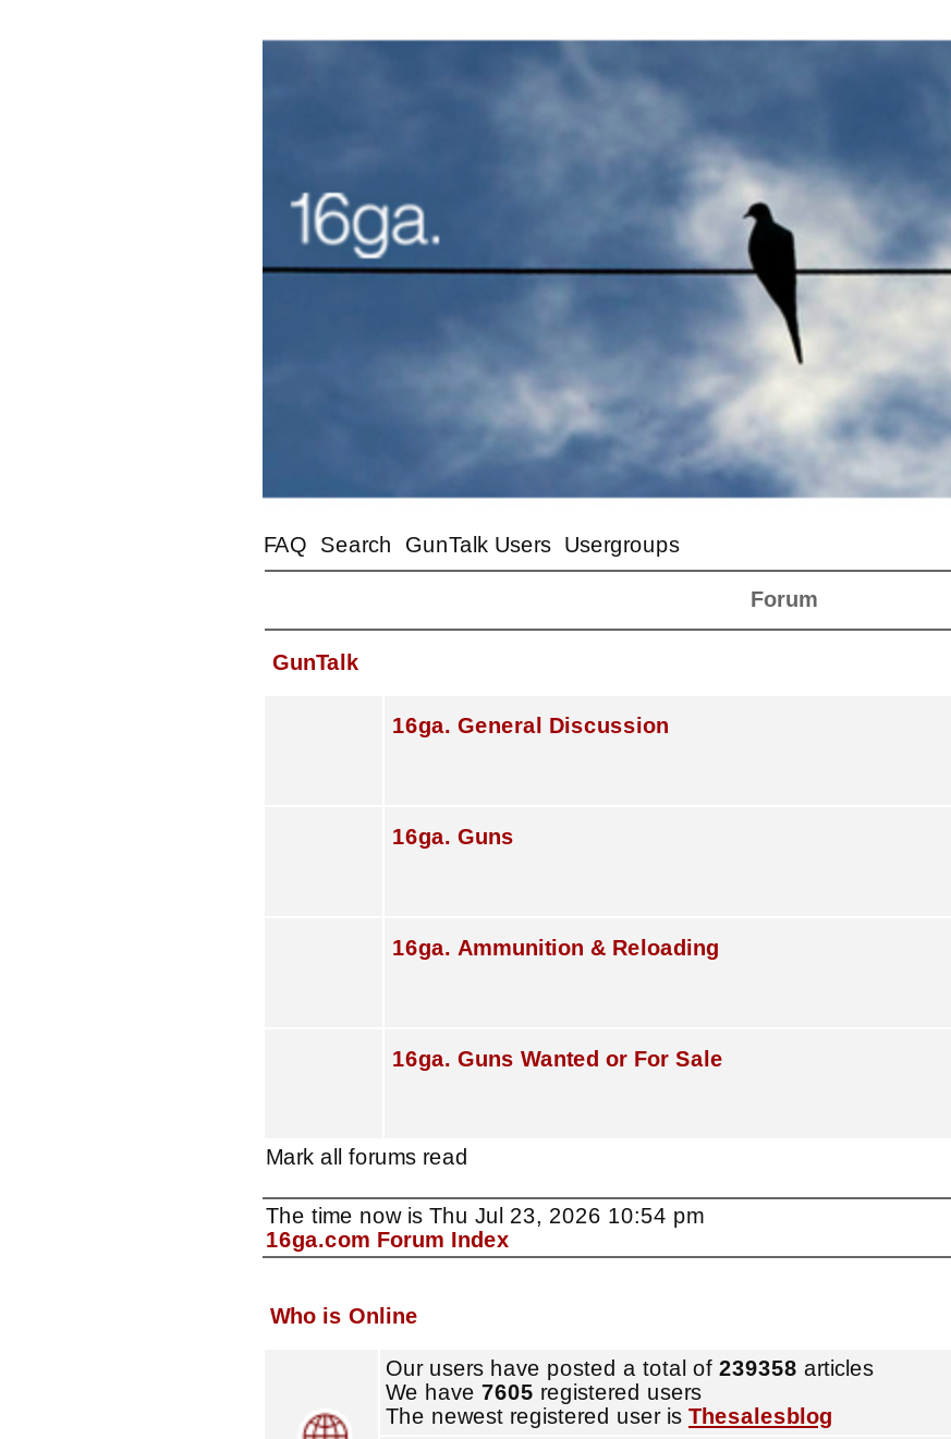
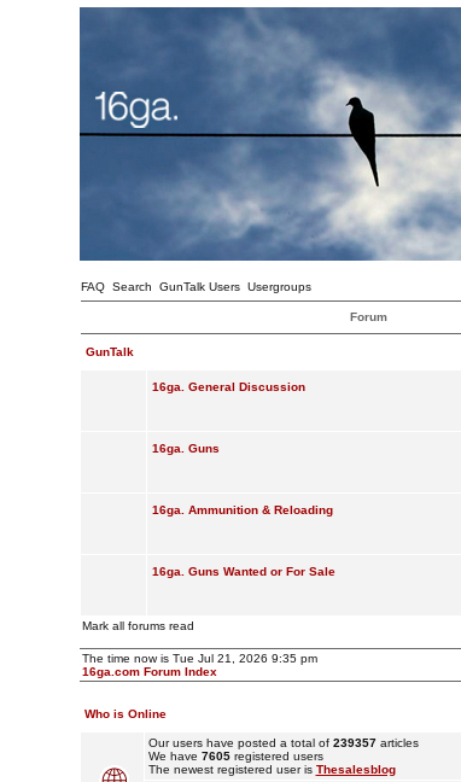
[266,1204,704,1228] The time now is Thu Jul 23, 2026 10:54 pm -> [81,652,317,665] The time now is Tue Jul 21, 2026 9:35 pm
[386,1356,874,1380] Our users have posted a total of 239358 articles -> [148,736,418,749] Our users have posted a total of 239357 articles

